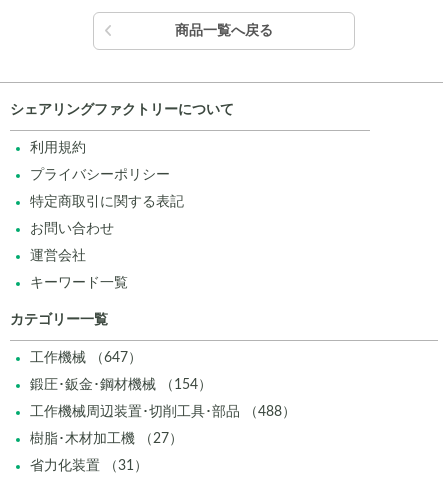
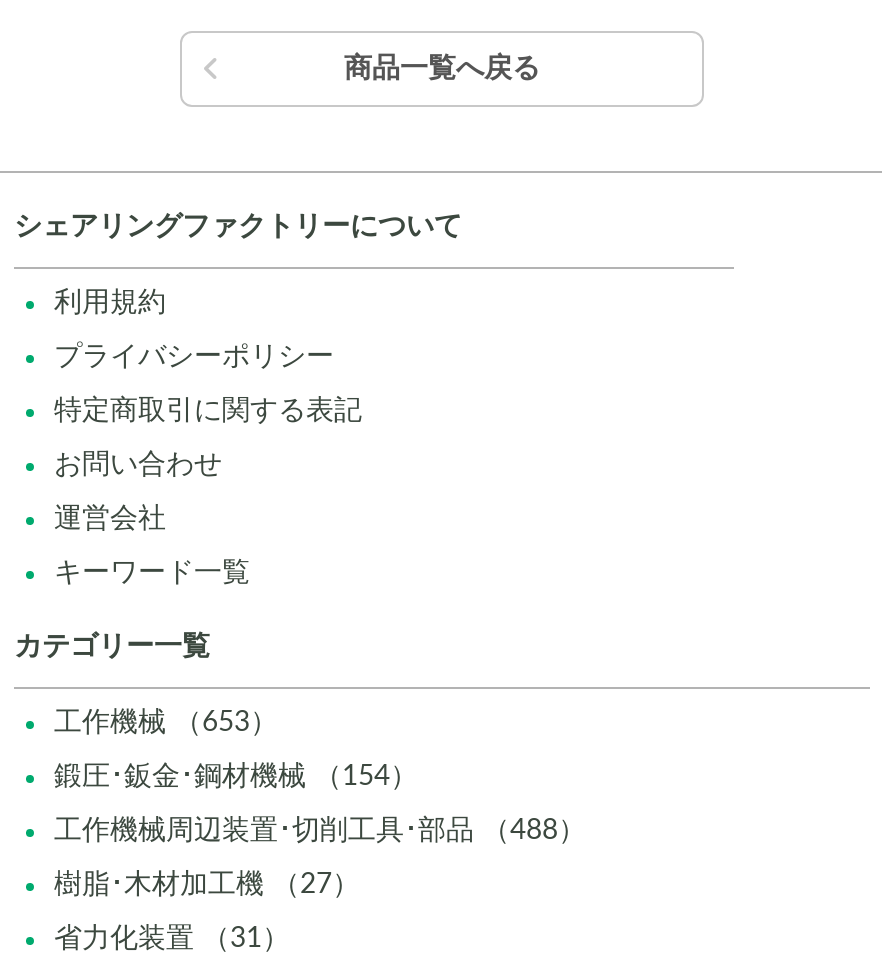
[30,351,142,365] 工作機械 （647） -> [54,709,278,737] 工作機械 （653）

